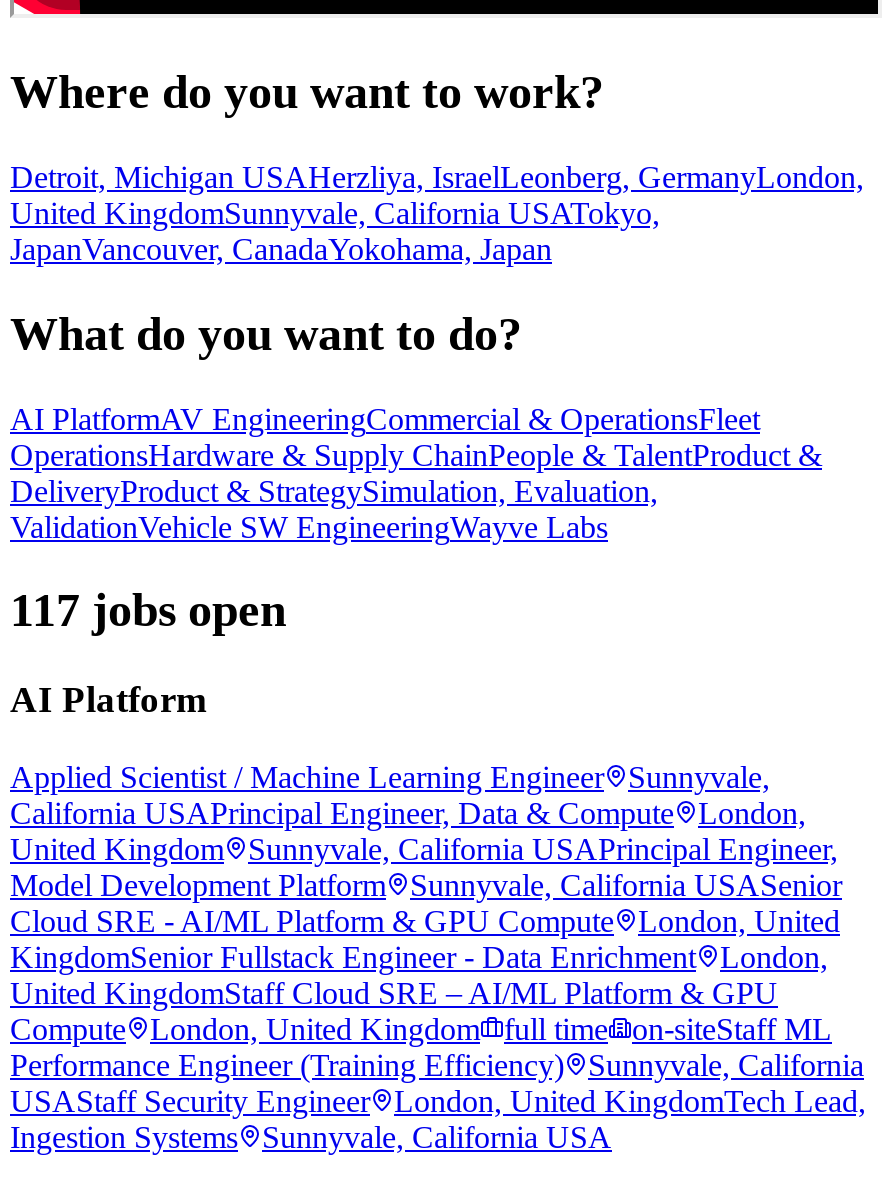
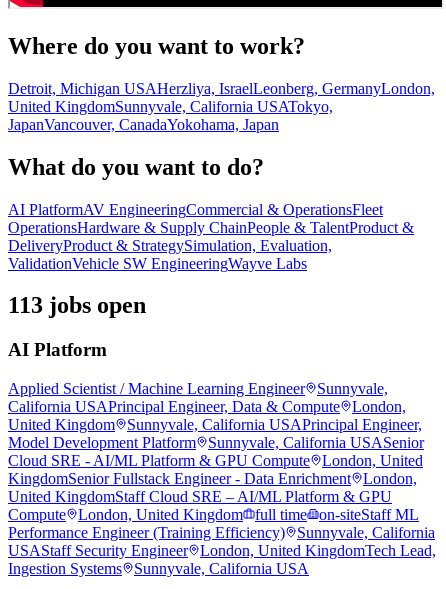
[10,585,286,637] 117 jobs open -> [8,292,146,318] 113 jobs open

